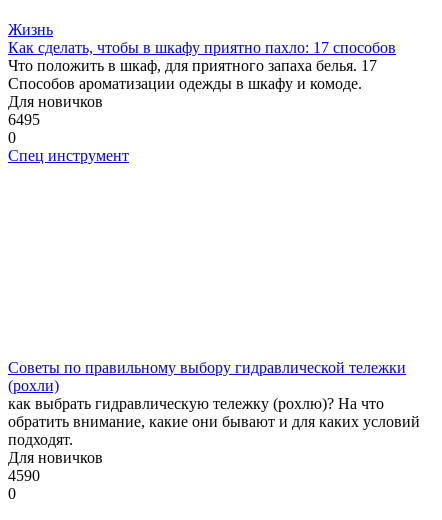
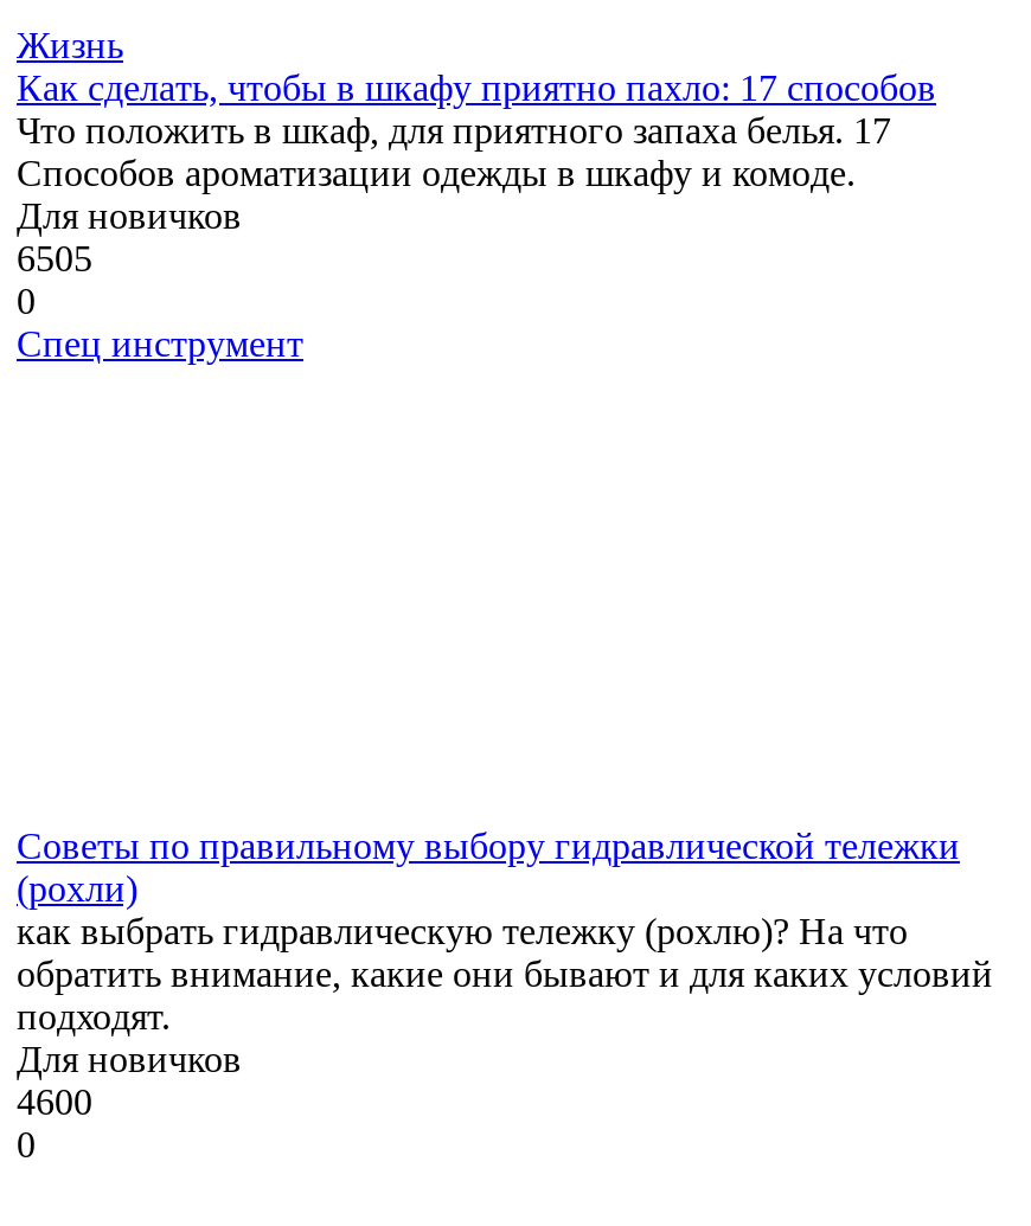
[8,111,40,128] 6495 -> [17,238,92,278] 6505
[8,467,40,484] 4590 -> [17,1081,92,1121] 4600

